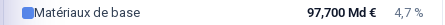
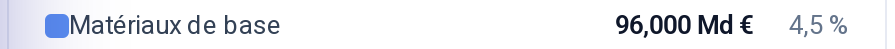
[307,5,376,20] 97,700 Md € -> [615,10,753,40] 96,000 Md €
[394,5,424,20] 4,7 % -> [789,10,849,40] 4,5 %

